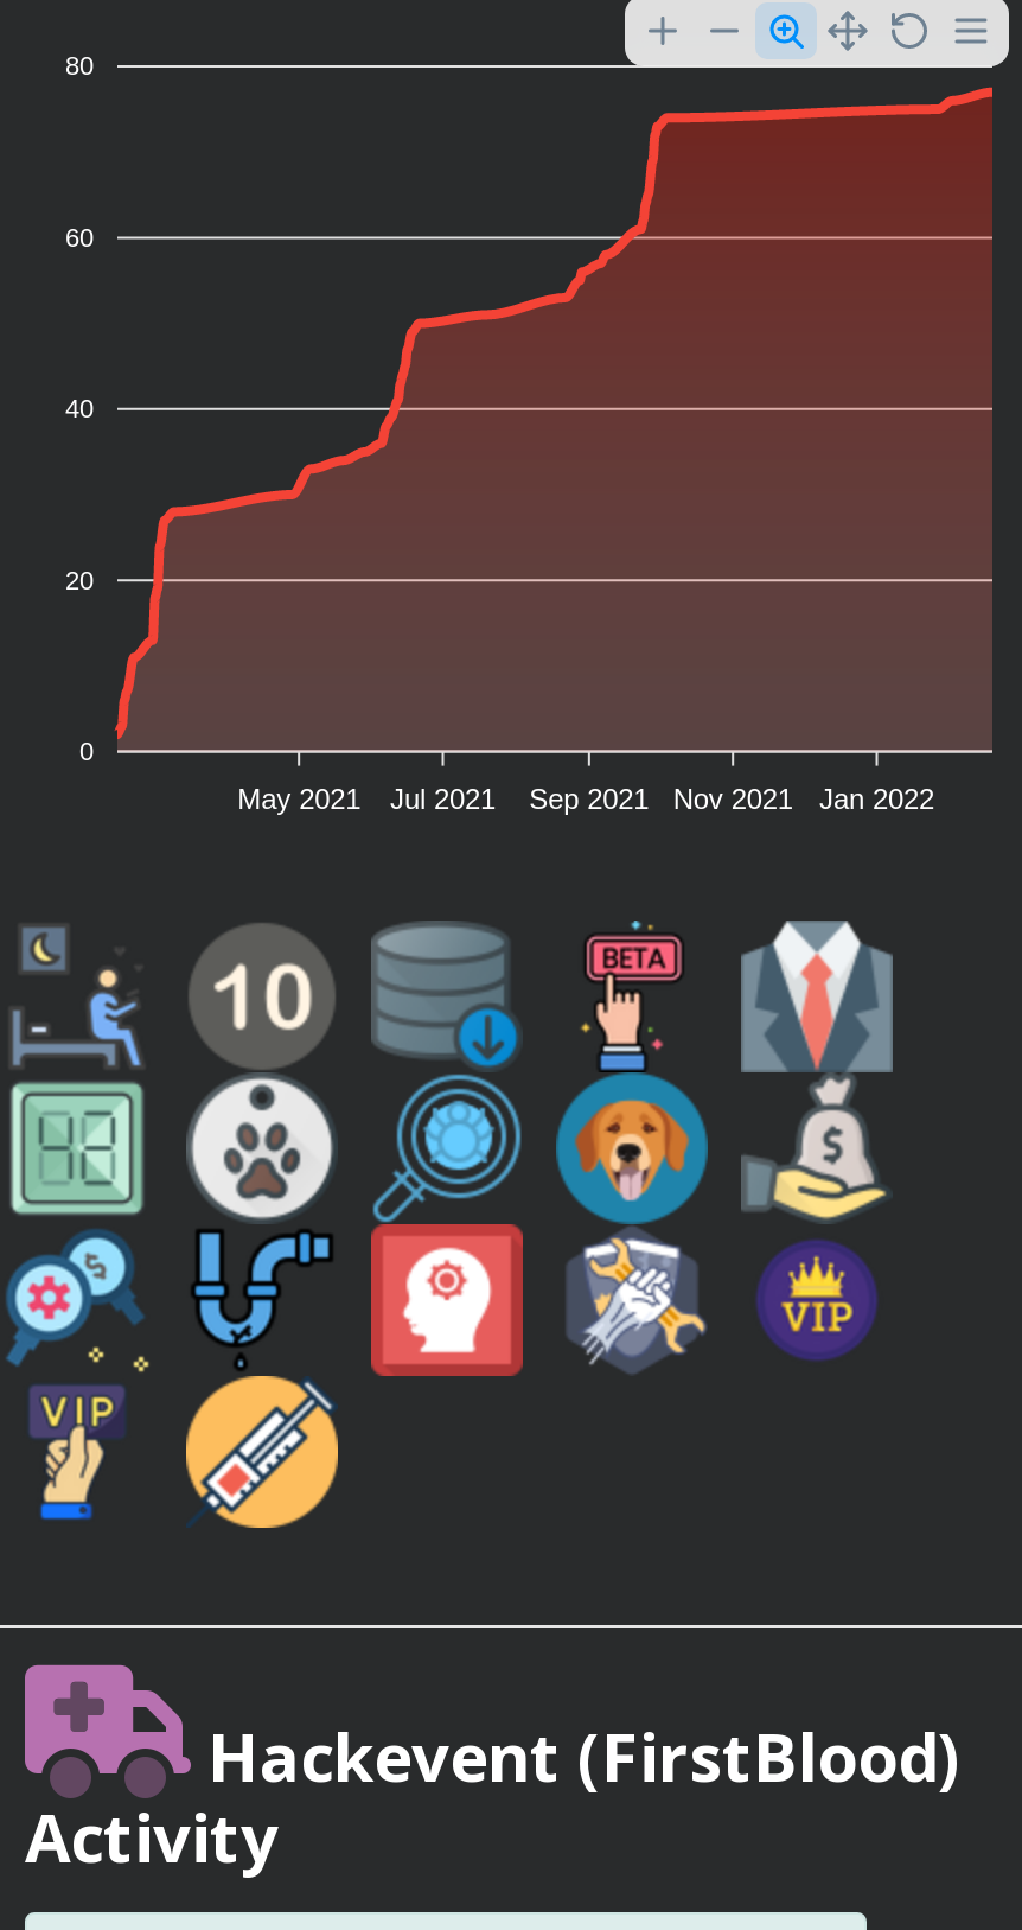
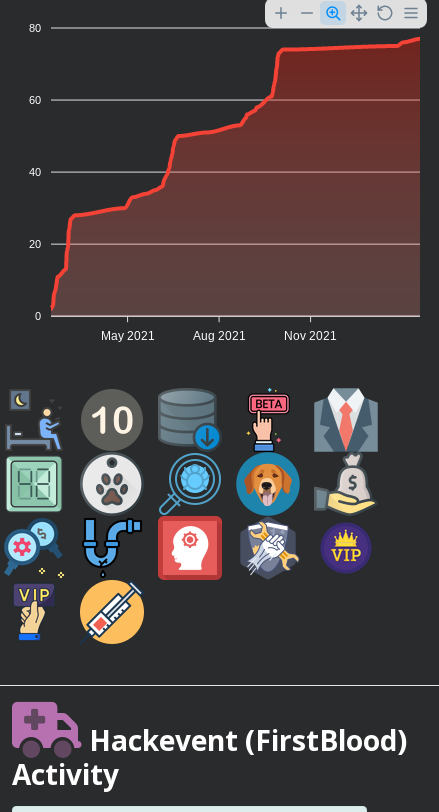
[390,782,649,814] Jul 2021 | Sep 2021 -> [193,329,246,343] Aug 2021
[819,782,934,814] Jan 2022 -> none

